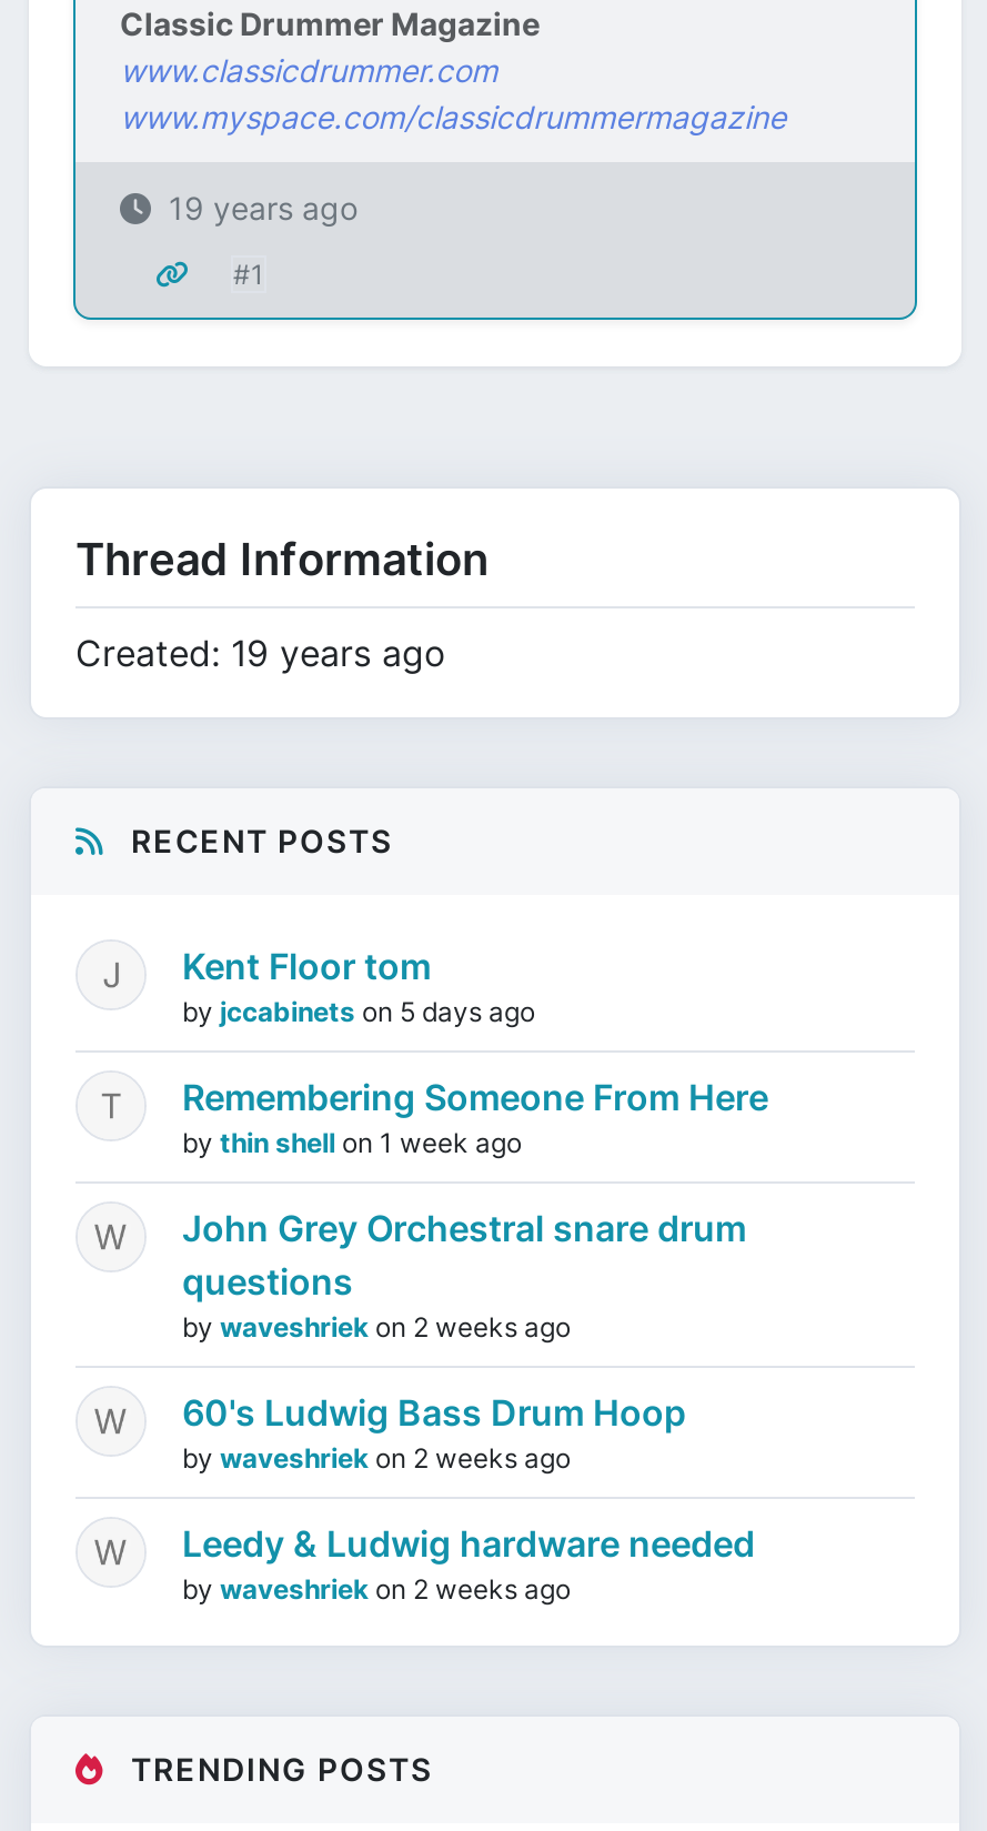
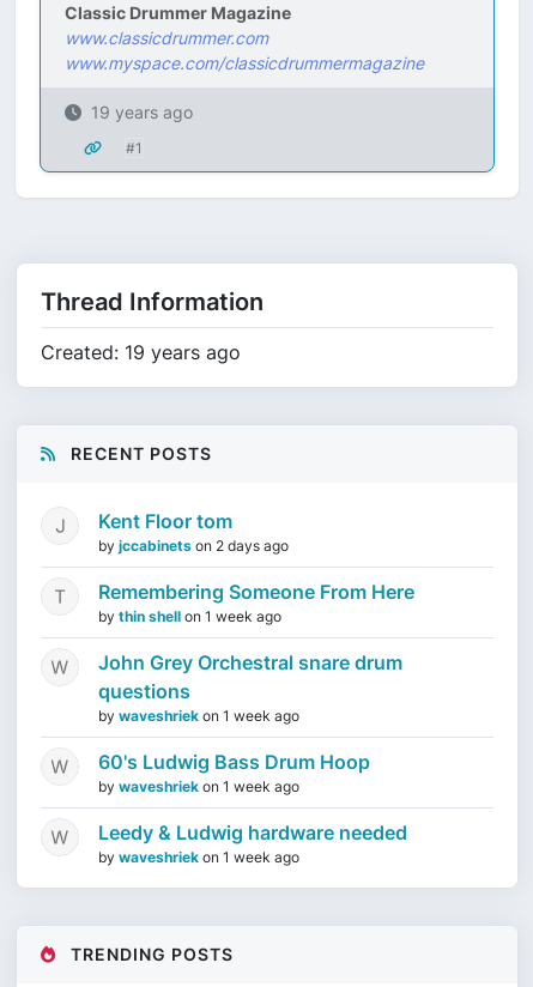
[182,995,535,1028] by jccabinets on 5 days ago -> [98,537,289,555] by jccabinets on 2 days ago
[182,1310,571,1344] by waveshriek on 2 weeks ago -> [98,707,299,725] by waveshriek on 1 week ago
[182,1441,571,1475] by waveshriek on 2 weeks ago -> [98,777,299,795] by waveshriek on 1 week ago
[182,1572,571,1606] by waveshriek on 2 weeks ago -> [98,848,299,866] by waveshriek on 1 week ago

